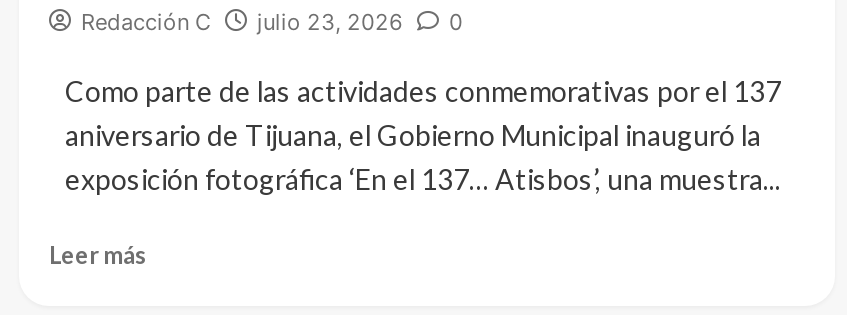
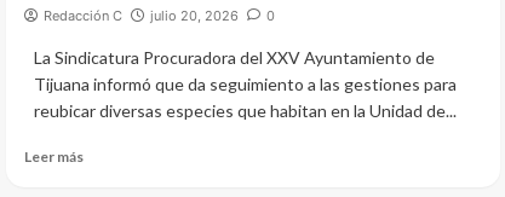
[81,8,463,36] Redacción C julio 23, 2026 0 -> [44,7,275,24] Redacción C julio 20, 2026 0
[65,74,781,196] Como parte de las actividades conmemorativas por el 137 | aniversario de Tijuana, el Gobierno Municipal inauguró la | exposición fotográfica ‘En el 137… Atisbos’, una muestra... -> [34,47,457,121] La Sindicatura Procuradora del XXV Ayuntamiento de | Tijuana informó que da seguimiento a las gestiones para | reubicar diversas especies que habitan en la Unidad de...

